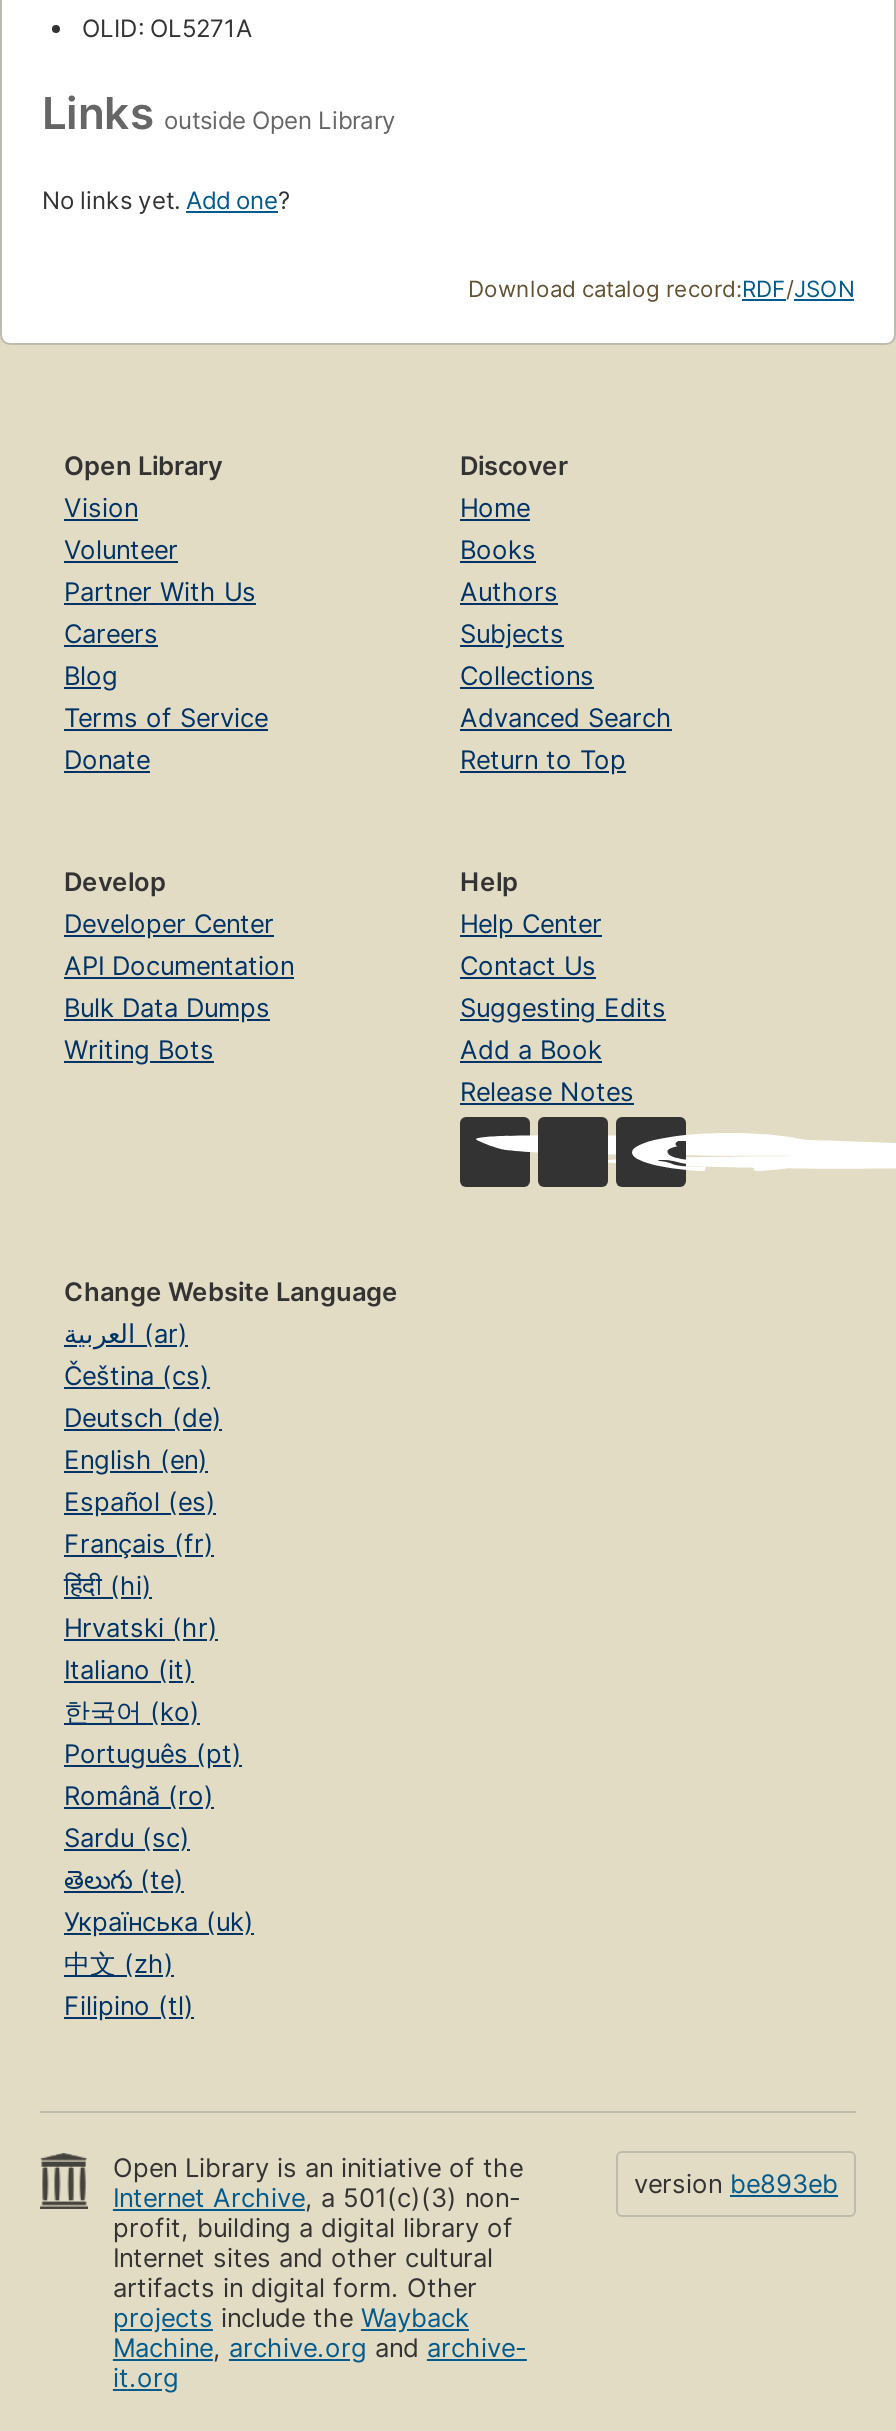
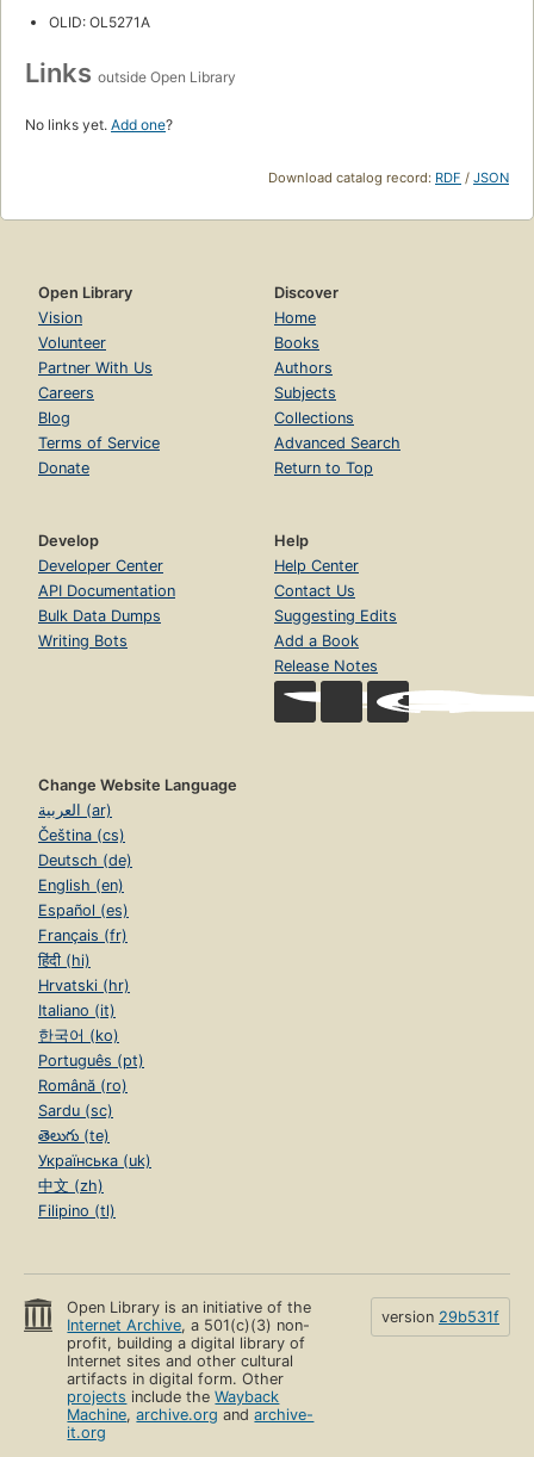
[634,2170,838,2200] version be893eb -> [381,1308,499,1326] version 29b531f

